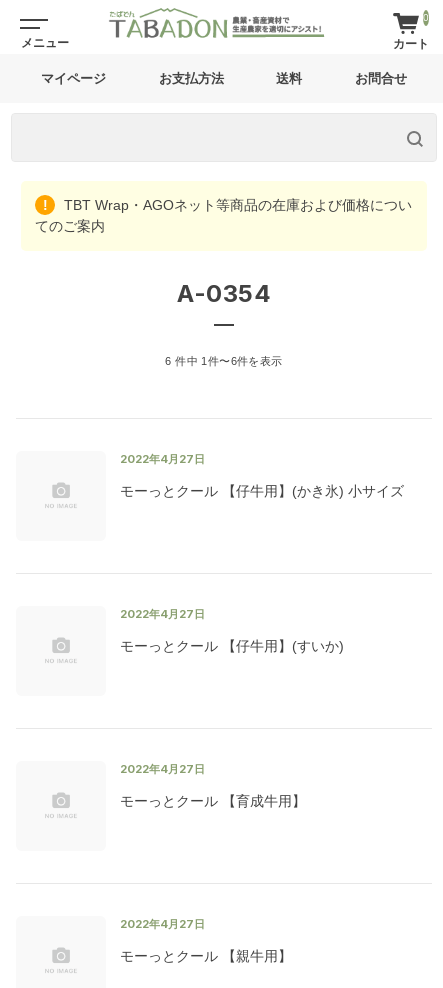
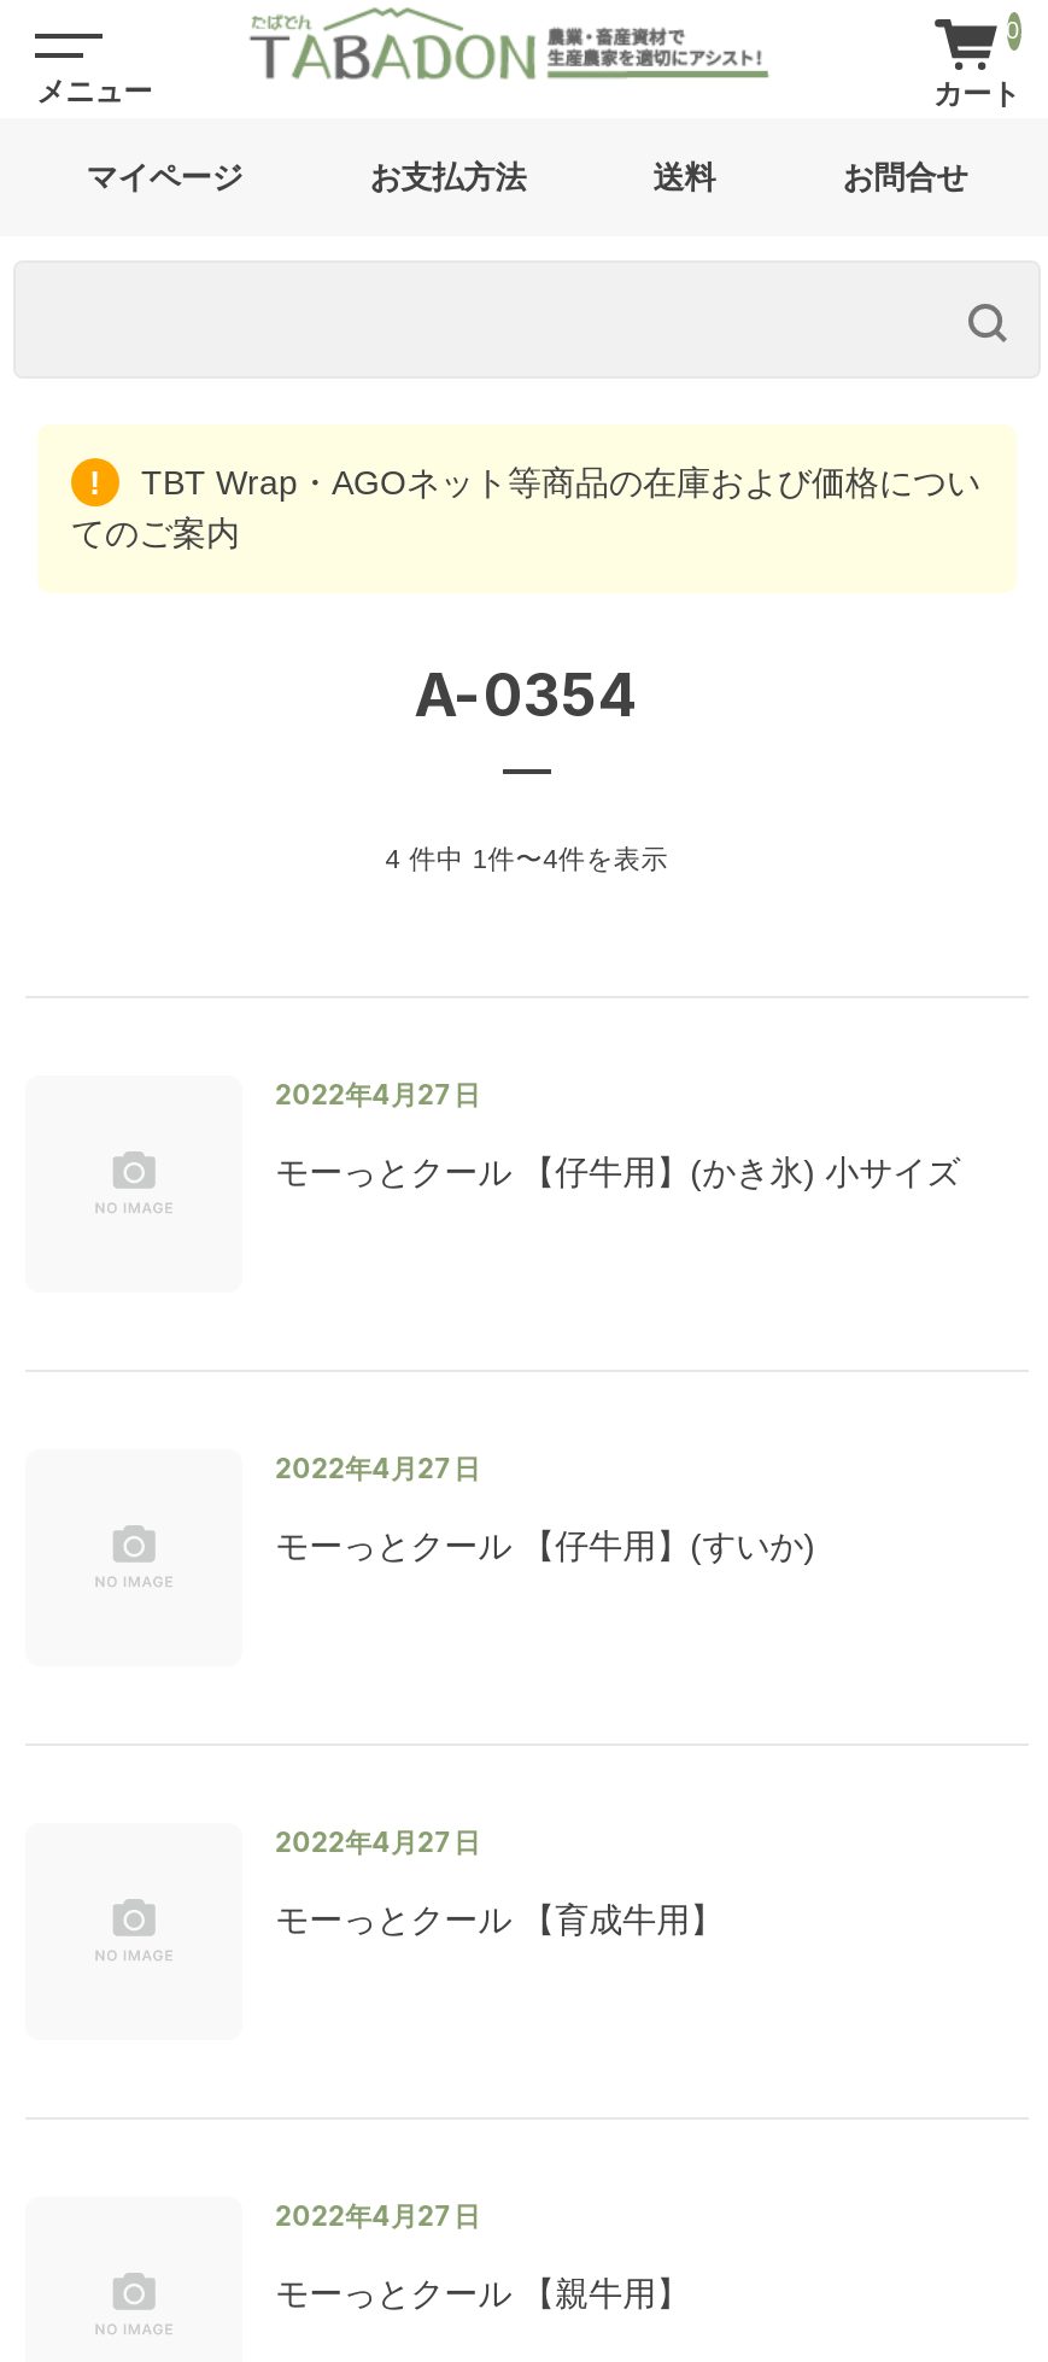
[165,355,283,367] 6 件中 1件〜6件を表示 -> [385,843,669,872] 4 件中 1件〜4件を表示

